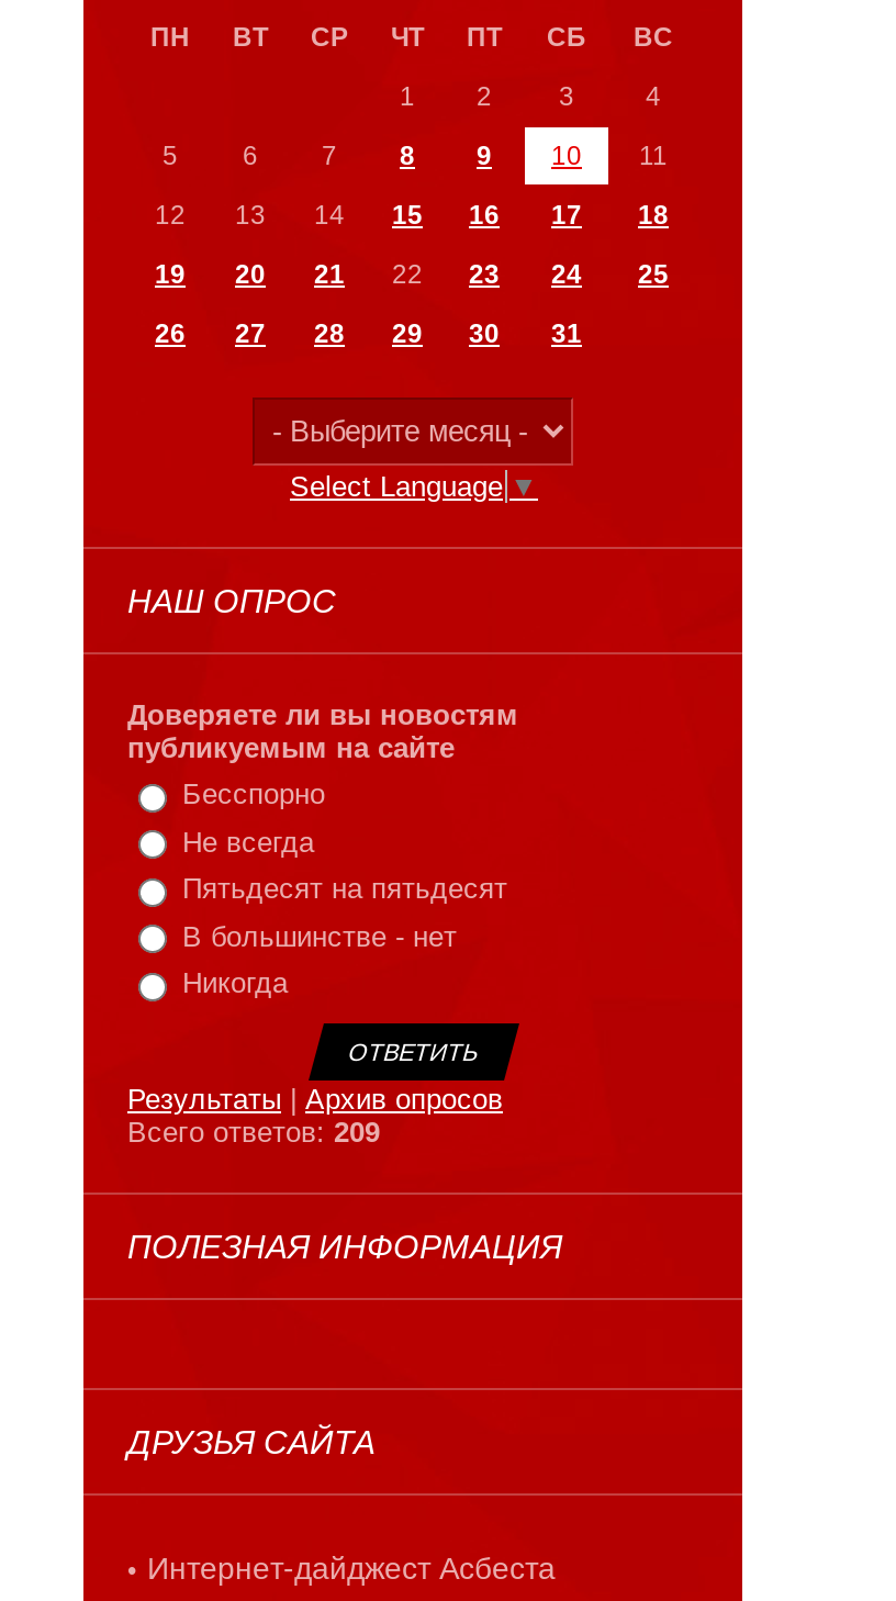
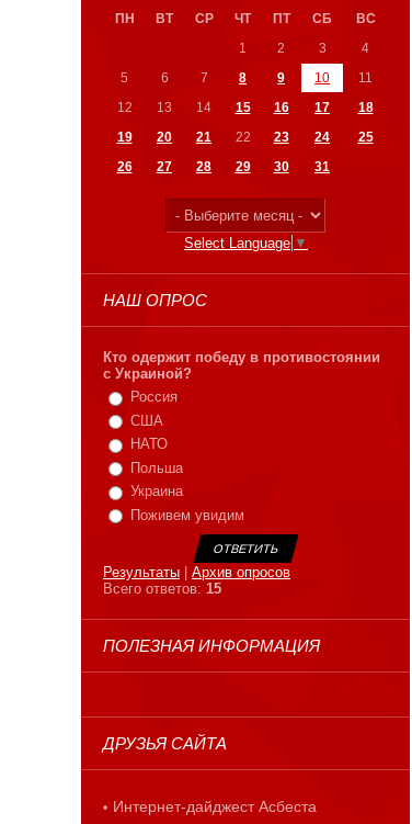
[127,699,518,1000] Доверяете ли вы новостям | публикуемым на сайте | Бесспорно | Не всегда | Пятьдесят на пятьдесят | В большинстве - нет | Никогда -> [103,349,380,523] Кто одержит победу в противостоянии | с Украиной? | Россия | США | НАТО | Польша | Украина | Поживем увидим
[127,1115,380,1148] Всего ответов:209 -> [103,581,221,597] Всего ответов:15

